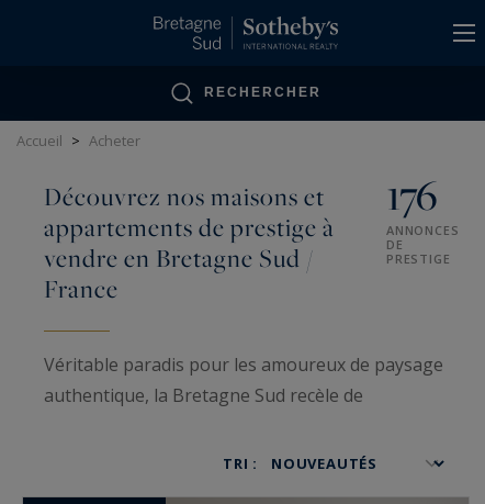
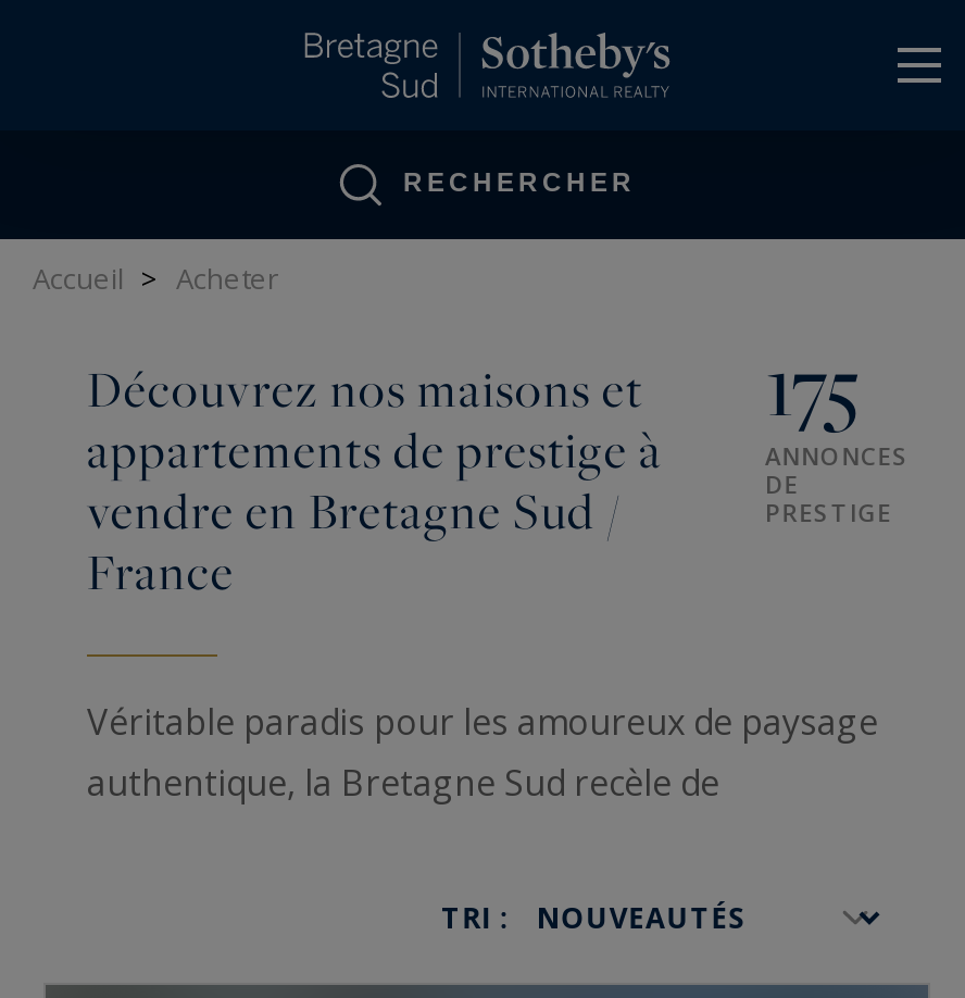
[44,167,438,222] Découvrez nos maisons et 176 -> [87,330,861,439] Découvrez nos maisons et 175

